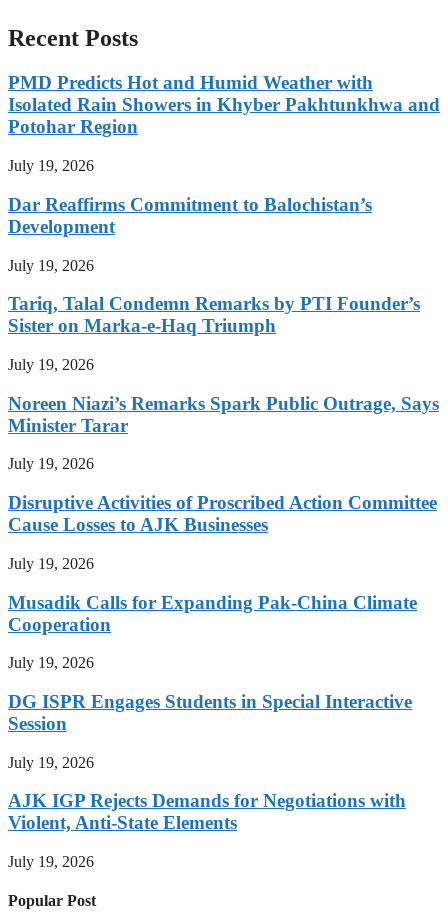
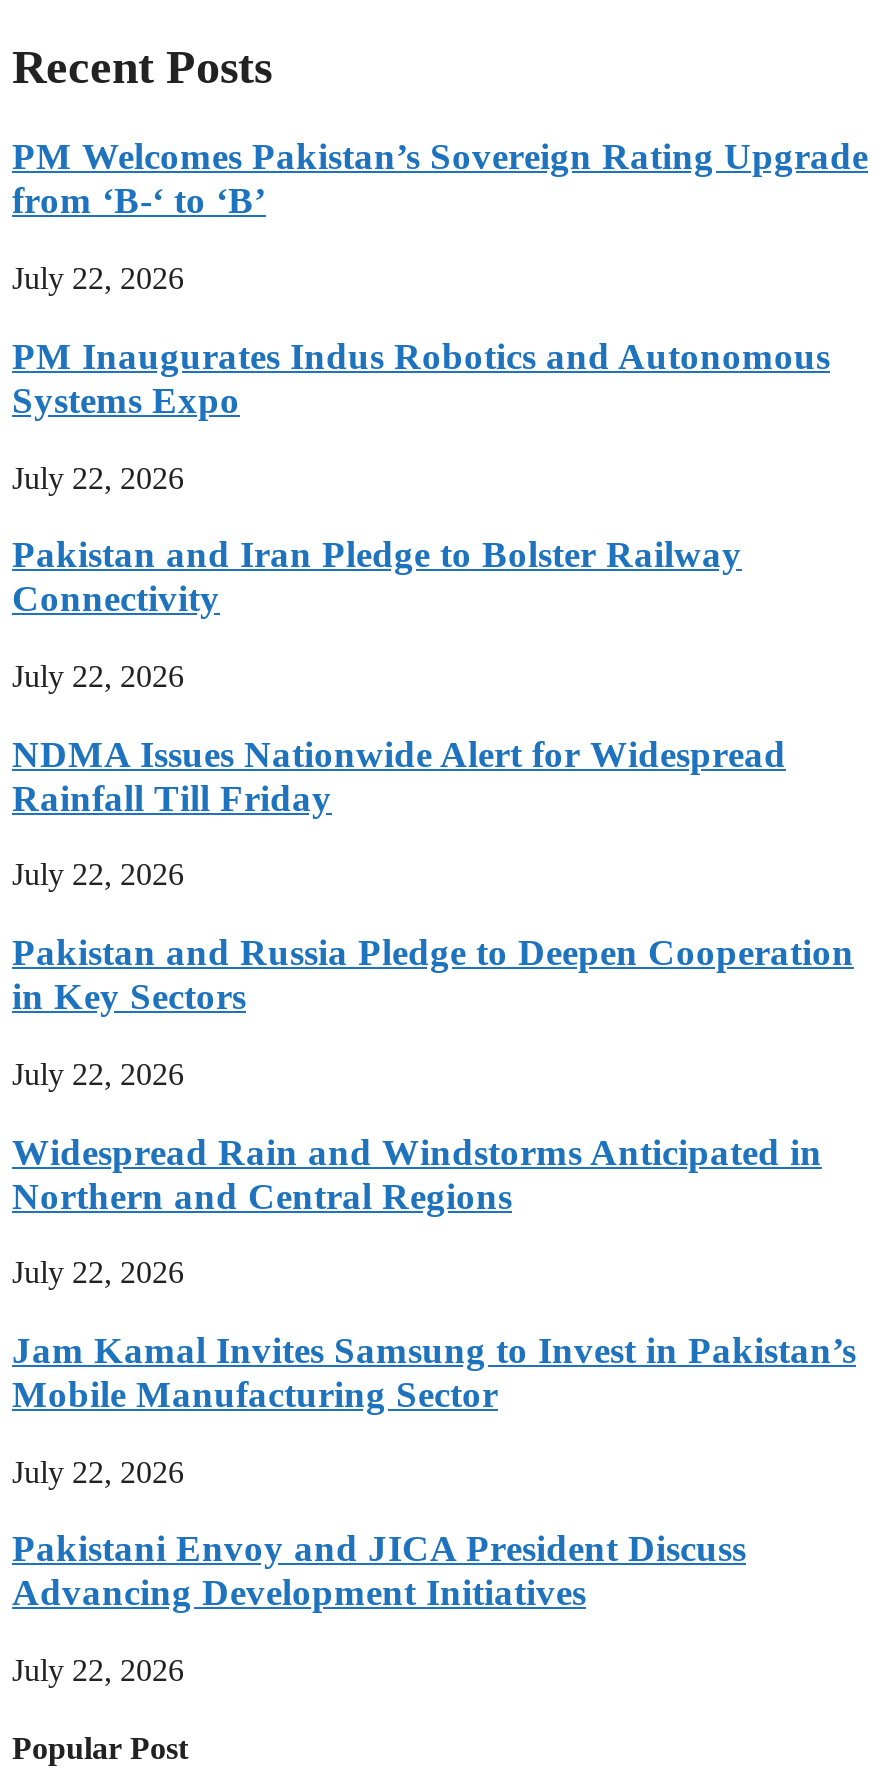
[8,72,440,137] PMD Predicts Hot and Humid Weather with | Isolated Rain Showers in Khyber Pakhtunkhwa and | Potohar Region -> [12,136,868,222] PM Welcomes Pakistan’s Sovereign Rating Upgrade | from ‘B-‘ to ‘B’
[8,157,94,174] July 19, 2026 -> [12,261,184,295] July 22, 2026
[8,194,372,237] Dar Reaffirms Commitment to Balochistan’s | Development -> [12,335,830,421] PM Inaugurates Indus Robotics and Autonomous | Systems Expo
[8,256,94,273] July 19, 2026 -> [12,460,184,494] July 22, 2026
[8,293,420,336] Tariq, Talal Condemn Remarks by PTI Founder’s | Sister on Marka-e-Haq Triumph -> [12,534,742,620] Pakistan and Iran Pledge to Bolster Railway | Connectivity
[8,356,94,373] July 19, 2026 -> [12,659,184,693] July 22, 2026
[8,393,439,436] Noreen Niazi’s Remarks Spark Public Outrage, Says | Minister Tarar -> [12,732,786,818] NDMA Issues Nationwide Alert for Widespread | Rainfall Till Friday
[8,455,94,472] July 19, 2026 -> [12,858,184,892] July 22, 2026
[8,492,437,535] Disruptive Activities of Proscribed Action Committee | Cause Losses to AJK Businesses -> [12,931,854,1017] Pakistan and Russia Pledge to Deepen Cooperation | in Key Sectors
[8,555,94,572] July 19, 2026 -> [12,1057,184,1091] July 22, 2026
[8,592,417,635] Musadik Calls for Expanding Pak-China Climate | Cooperation -> [12,1130,822,1216] Widespread Rain and Windstorms Anticipated in | Northern and Central Regions
[8,654,94,671] July 19, 2026 -> [12,1256,184,1290] July 22, 2026
[8,691,412,734] DG ISPR Engages Students in Special Interactive | Session -> [12,1329,856,1415] Jam Kamal Invites Samsung to Invest in Pakistan’s | Mobile Manufacturing Sector
[8,754,94,771] July 19, 2026 -> [12,1454,184,1488] July 22, 2026
[8,790,406,833] AJK IGP Rejects Demands for Negotiations with | Violent, Anti-State Elements -> [12,1528,746,1614] Pakistani Envoy and JICA President Discuss | Advancing Development Initiatives
[8,853,94,870] July 19, 2026 -> [12,1653,184,1687] July 22, 2026

